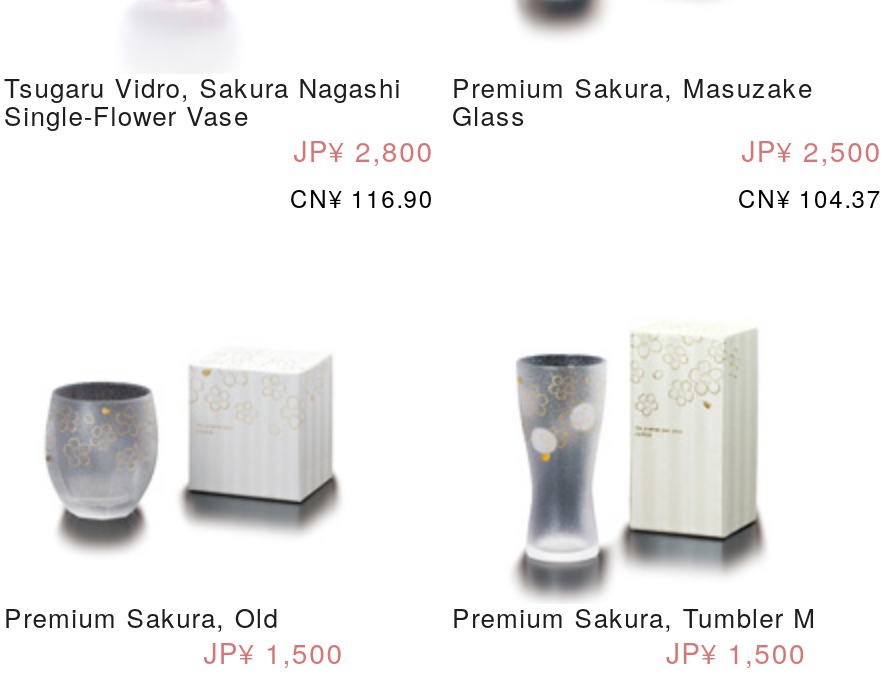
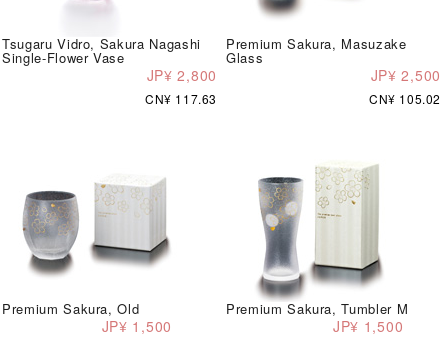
[290,179,434,213] CN¥ 116.90 -> [145,89,217,106] CN¥ 117.63
[738,179,882,213] CN¥ 104.37 -> [369,89,441,106] CN¥ 105.02

